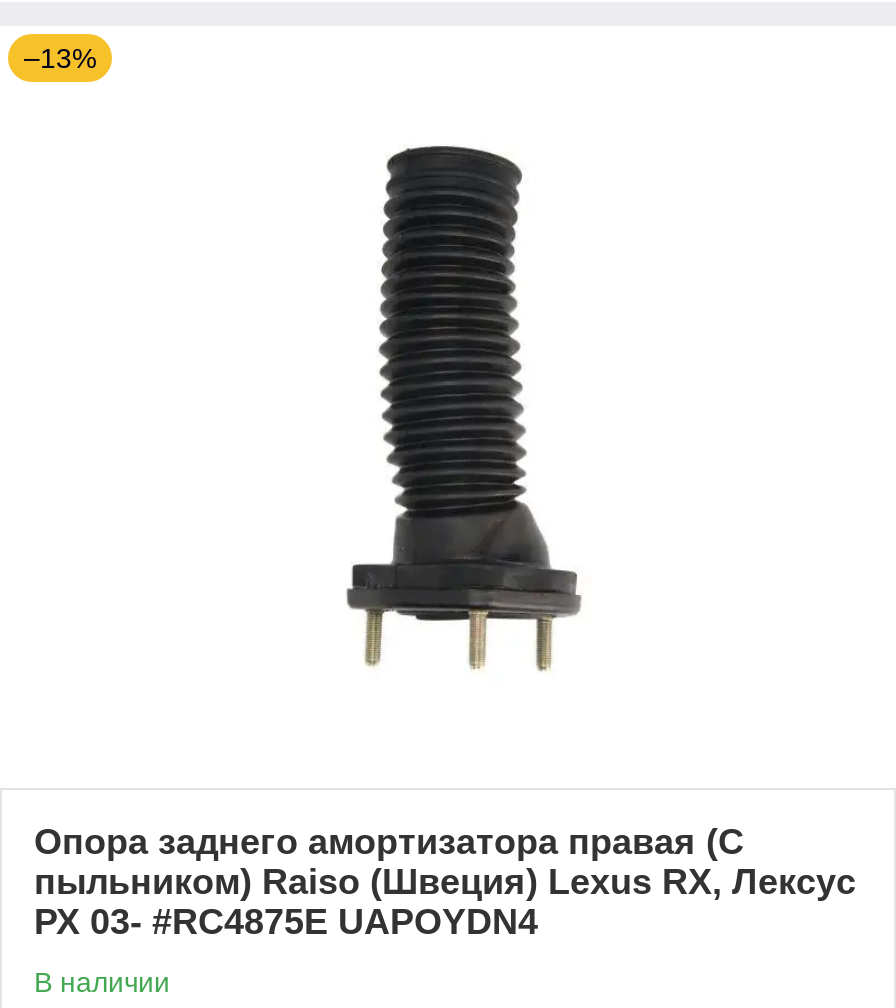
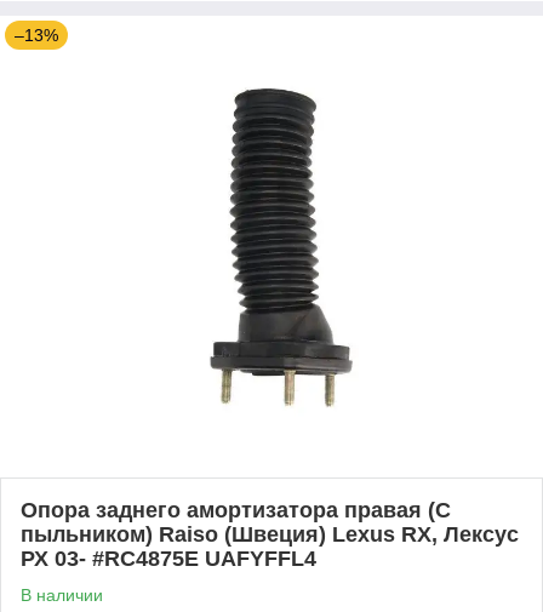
[34,902,538,942] РХ 03- #RC4875E UAPOYDN4 -> [21,546,316,571] РХ 03- #RC4875E UAFYFFL4

